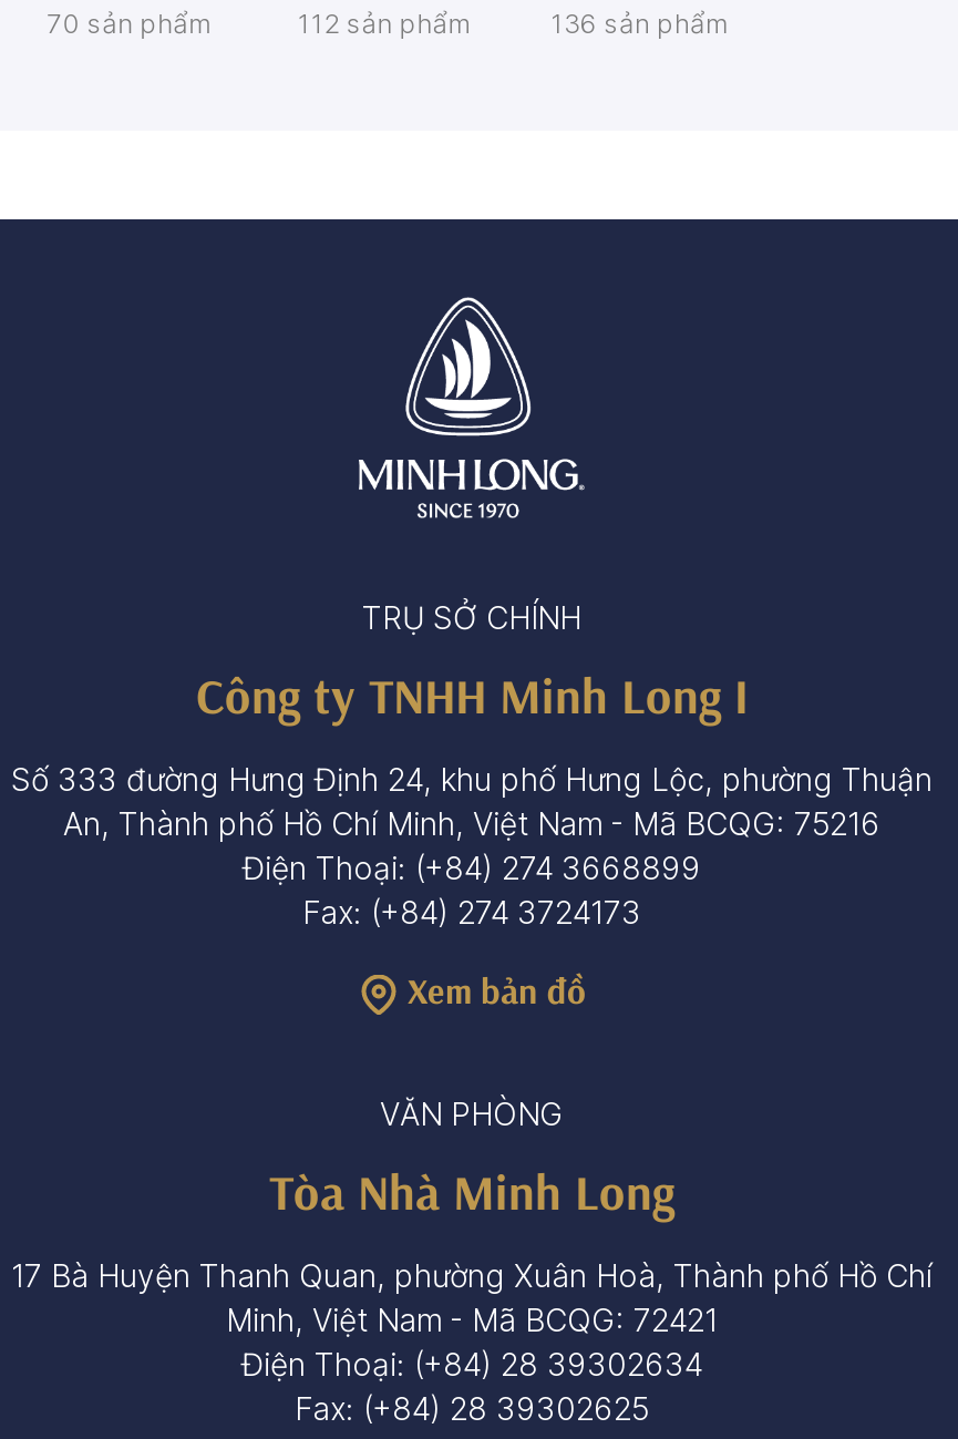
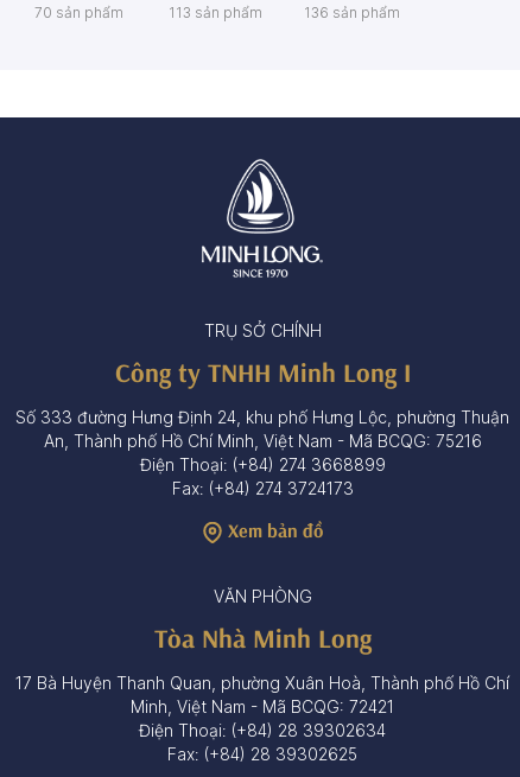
[297,7,472,40] 112 sản phẩm -> [169,4,263,21] 113 sản phẩm

